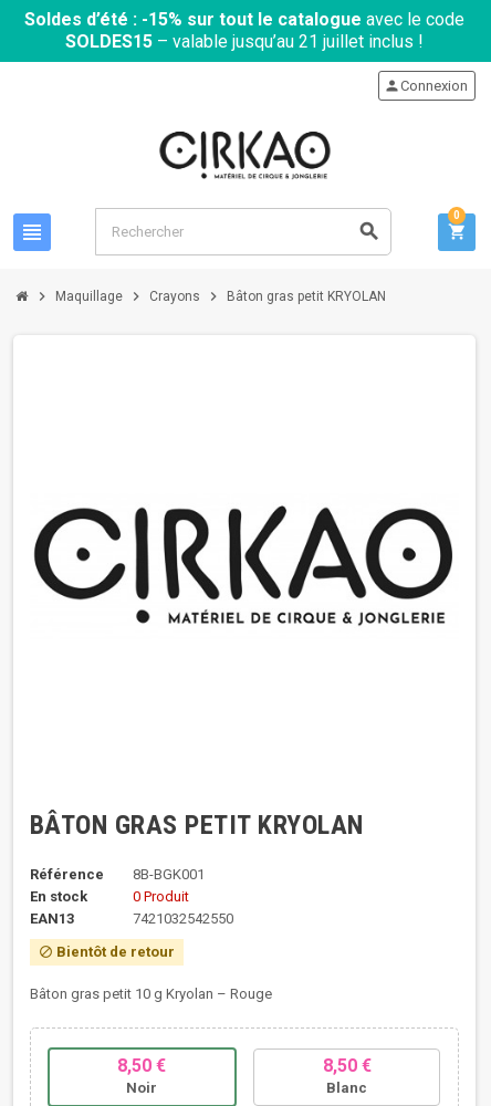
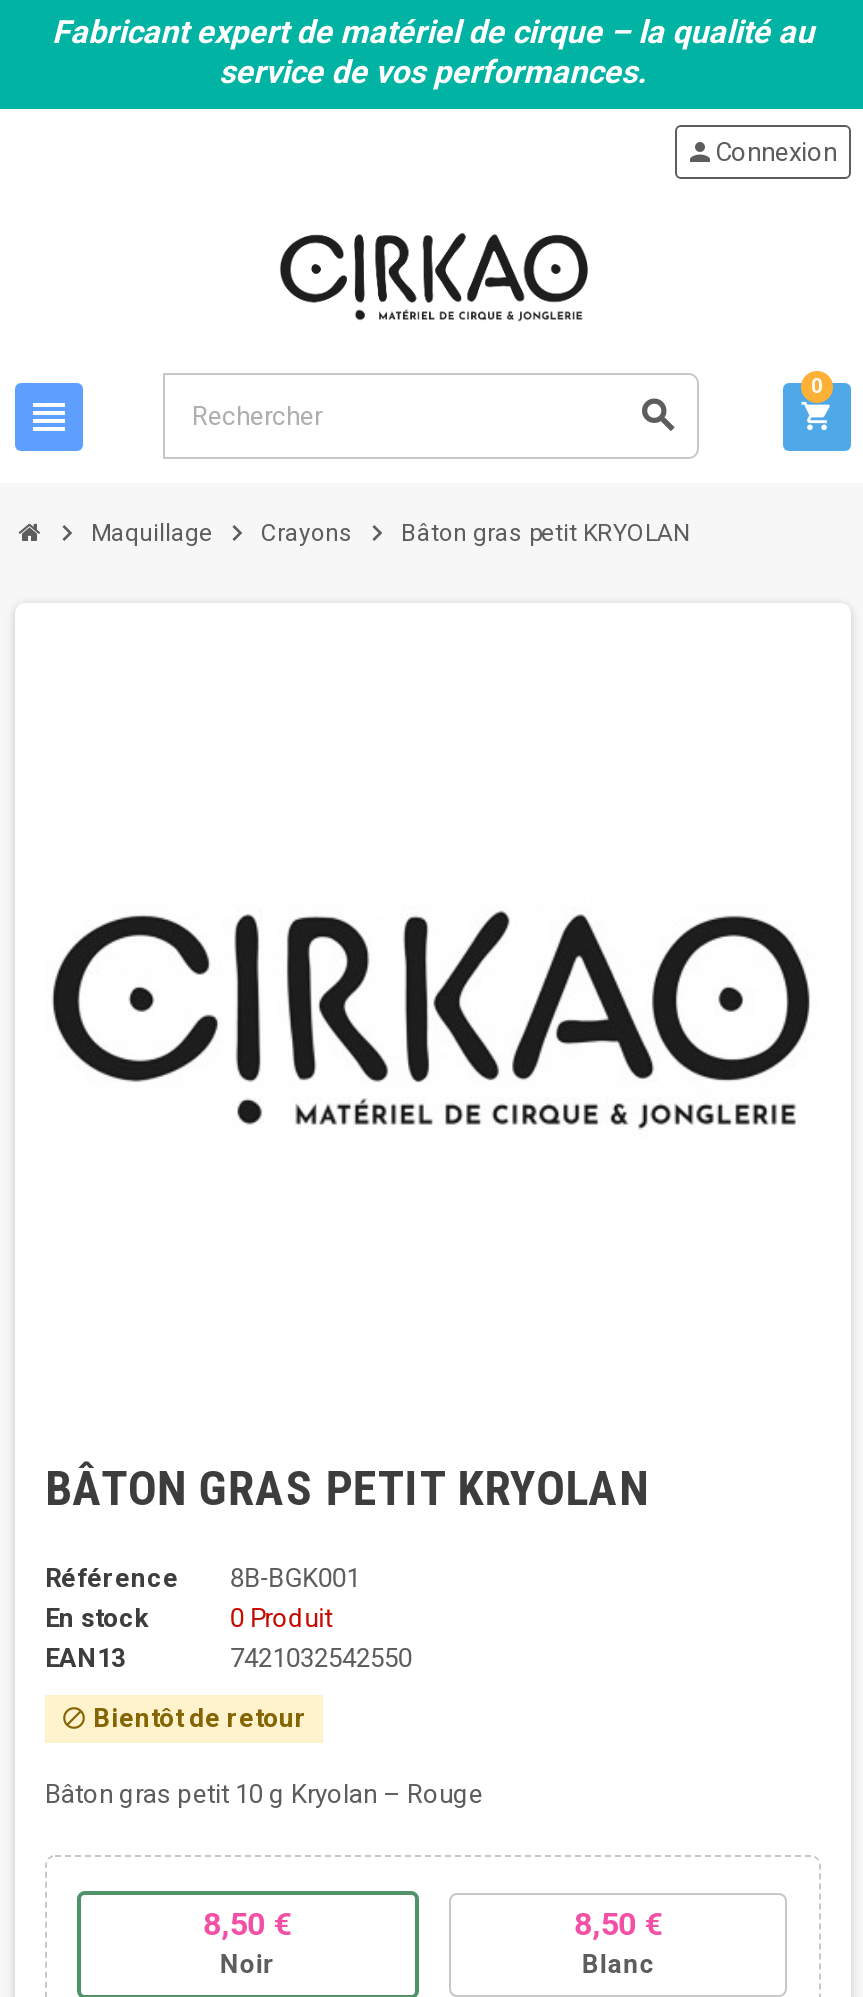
[24,9,464,52] Soldes d’été : -15% sur tout le catalogue avec le code | SOLDES15 – valable jusqu’au 21 juillet inclus ! -> [52,13,814,91] Fabricant expert de matériel de cirque – la qualité au | service de vos performances.

